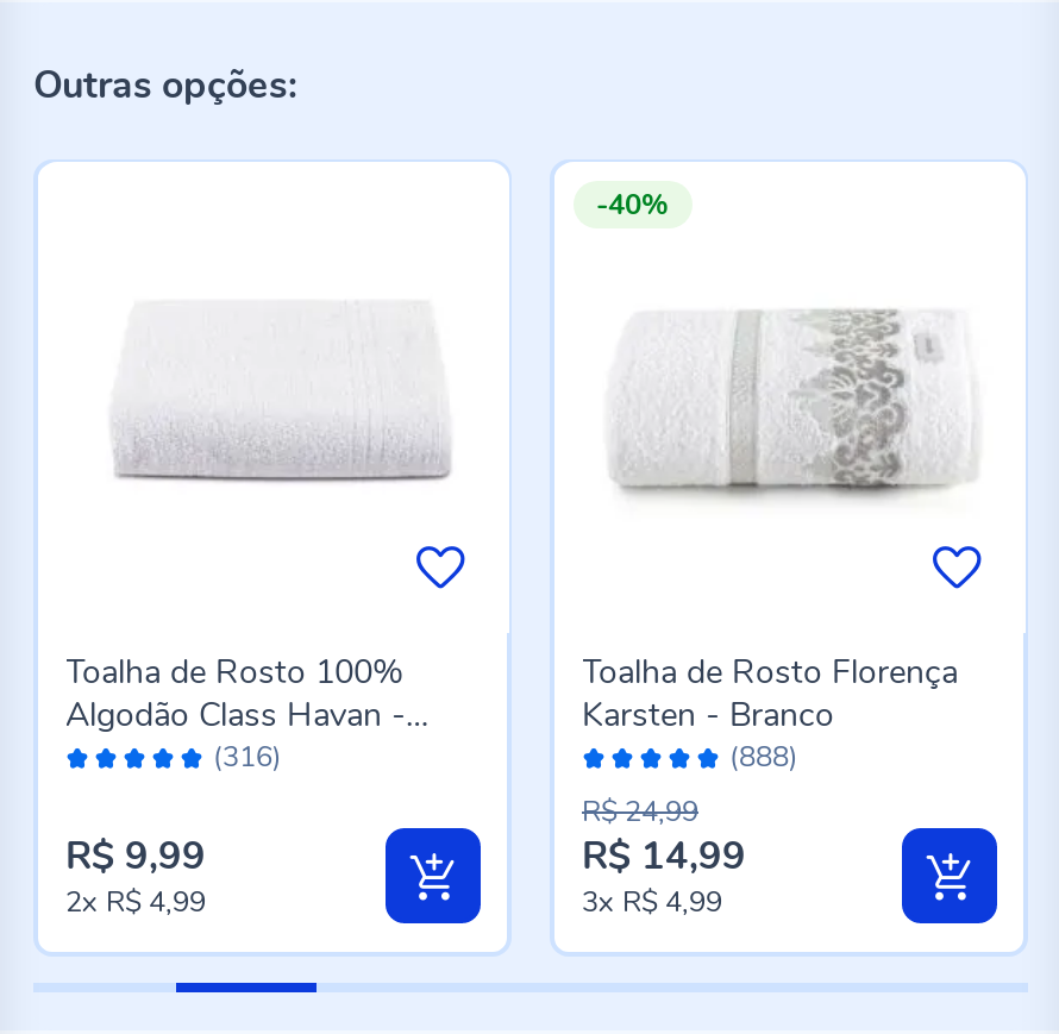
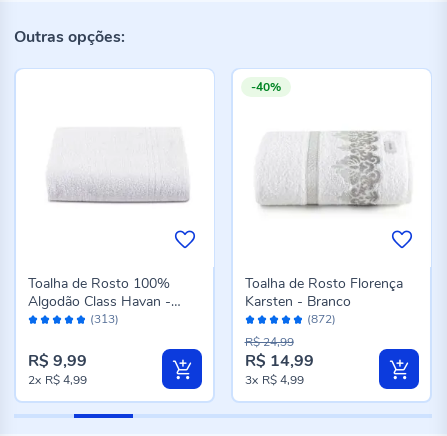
[213,738,282,776] (316) -> [89,311,118,327] (313)
[729,738,798,776] (888) -> [306,311,335,327] (872)

